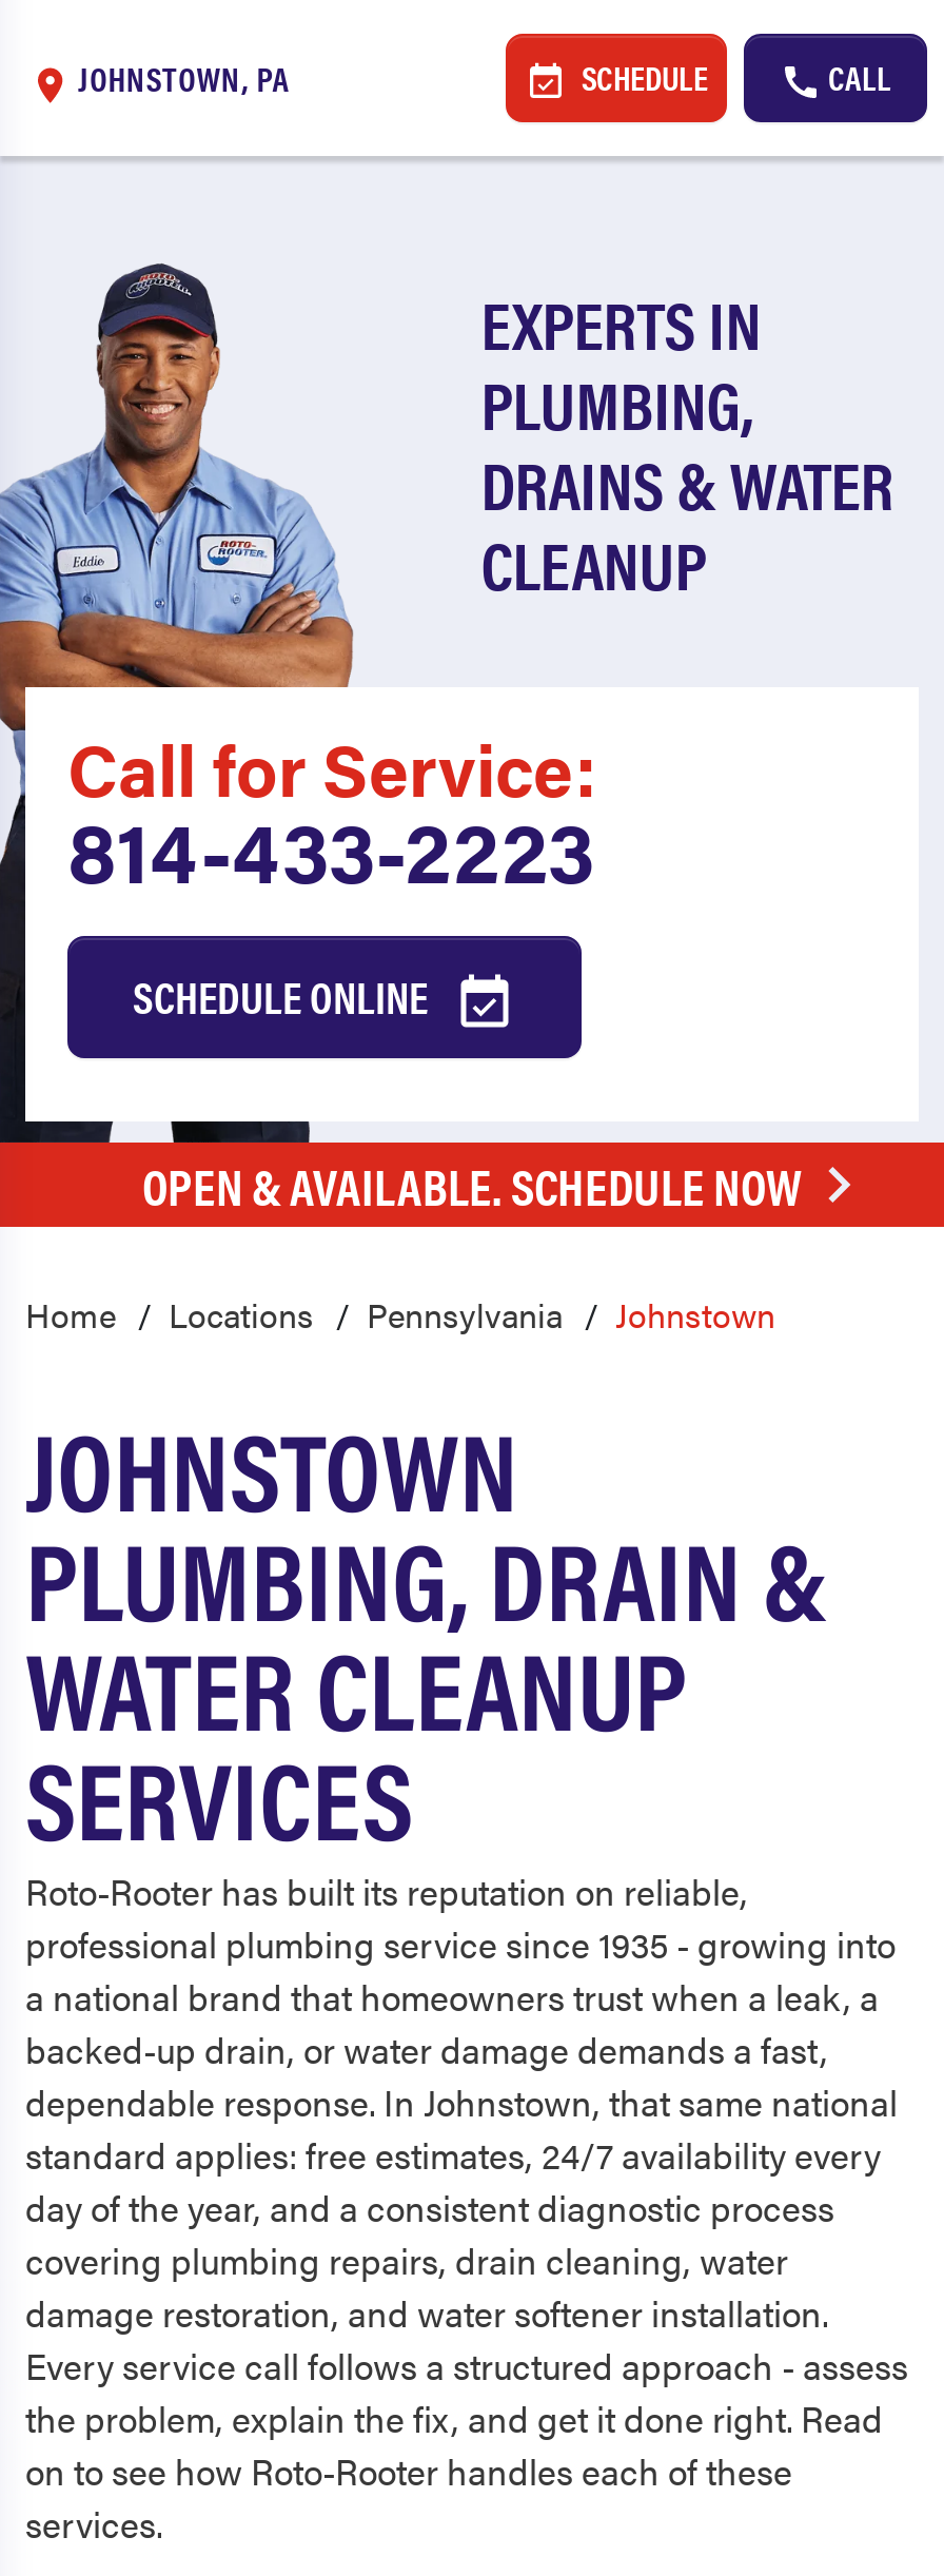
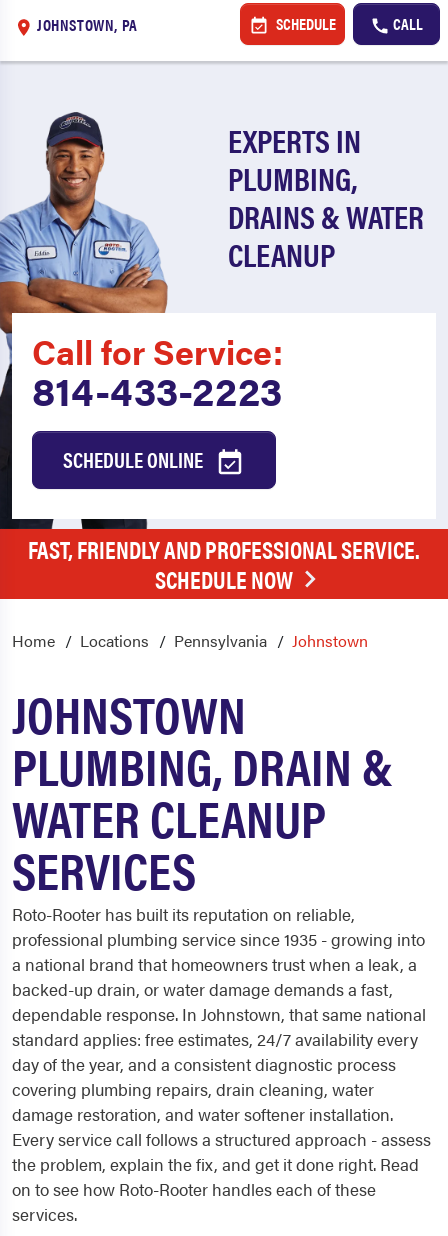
[142,1149,802,1221] OPEN & AVAILABLE. SCHEDULE NOW -> [28,532,420,596] FAST, FRIENDLY AND PROFESSIONAL SERVICE. | SCHEDULE NOW

